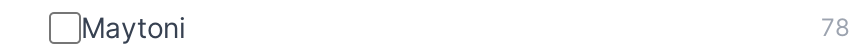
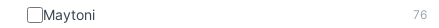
[821,12,849,42] 78 -> [413,7,427,22] 76

